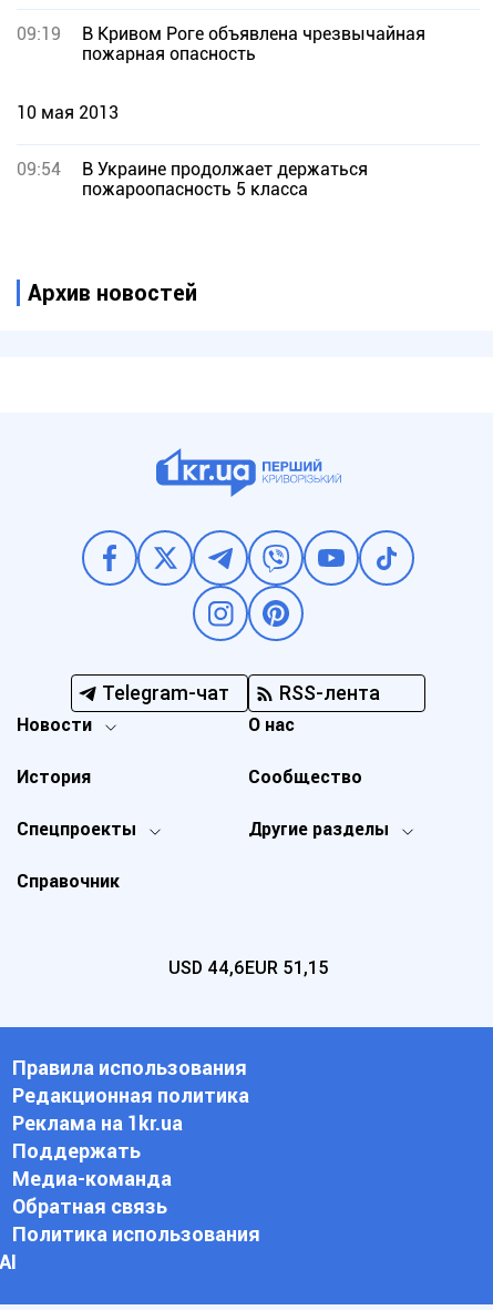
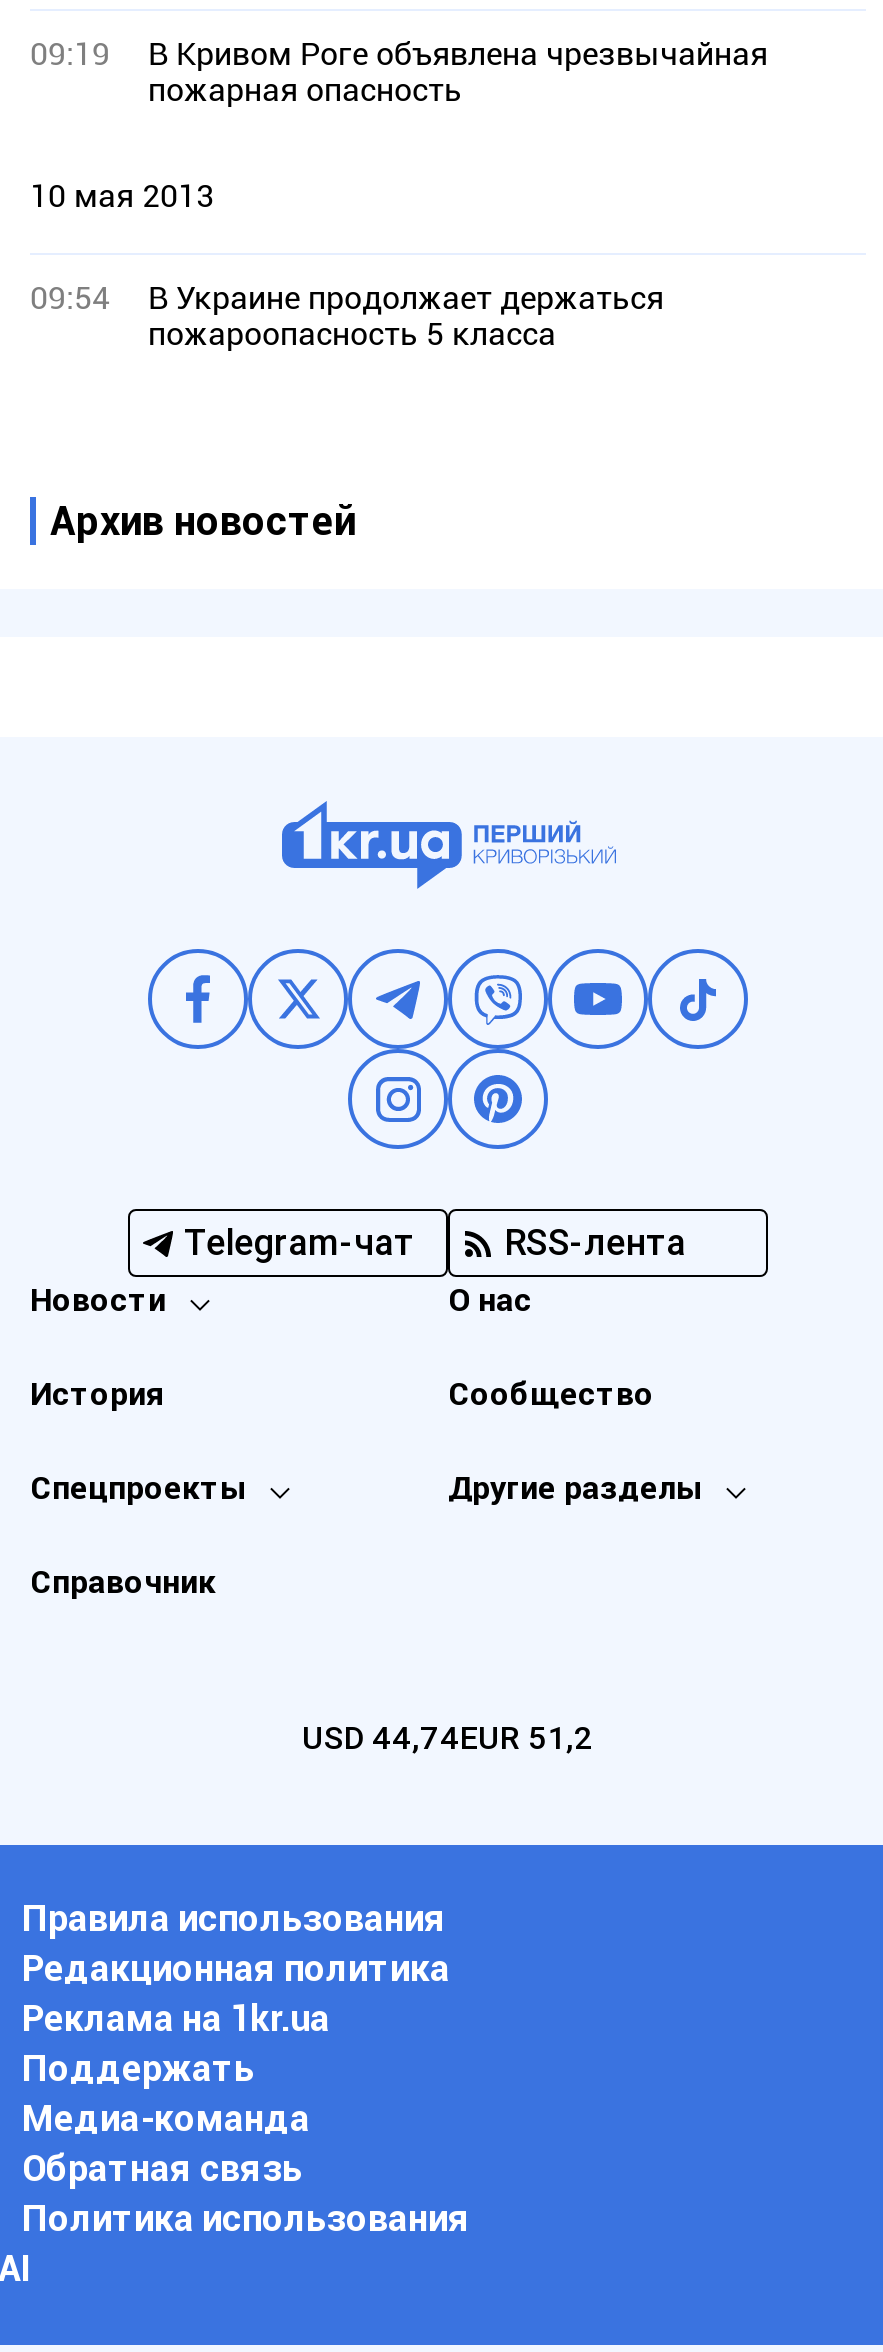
[168,957,328,978] USD 44,6EUR 51,15 -> [302,1719,594,1757] USD 44,74EUR 51,2

